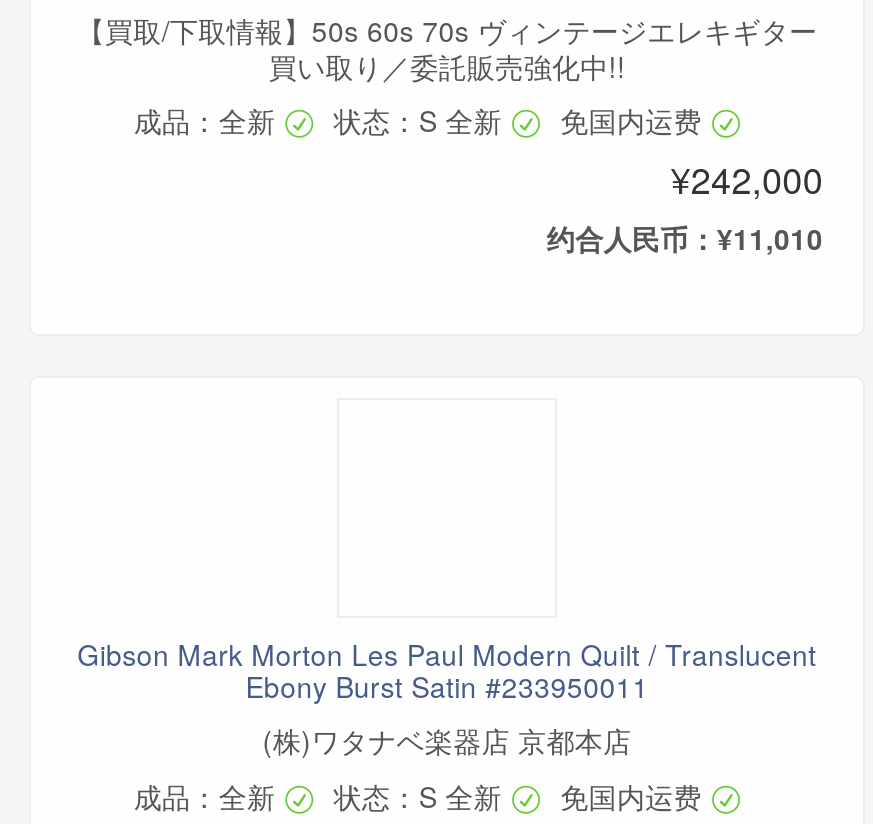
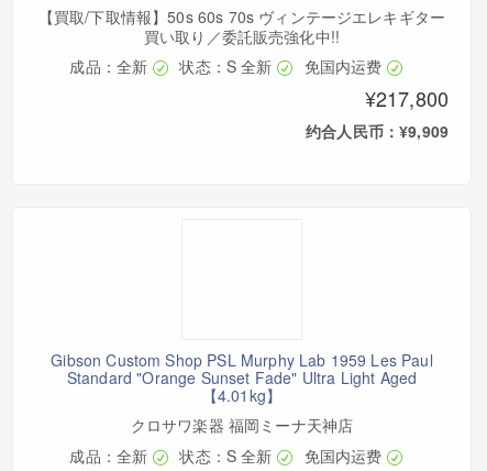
[547,152,823,258] ¥242,000 | 约合人民币：¥11,010 -> [306,84,449,142] ¥217,800 | 约合人民币：¥9,909
[77,634,817,760] Gibson Mark Morton Les Paul Modern Quilt / Translucent | Ebony Burst Satin #233950011 | (株)ワタナベ楽器店 京都本店 -> [51,349,433,436] Gibson Custom Shop PSL Murphy Lab 1959 Les Paul | Standard "Orange Sunset Fade" Ultra Light Aged | 【4.01kg】 | クロサワ楽器 福岡ミーナ天神店

